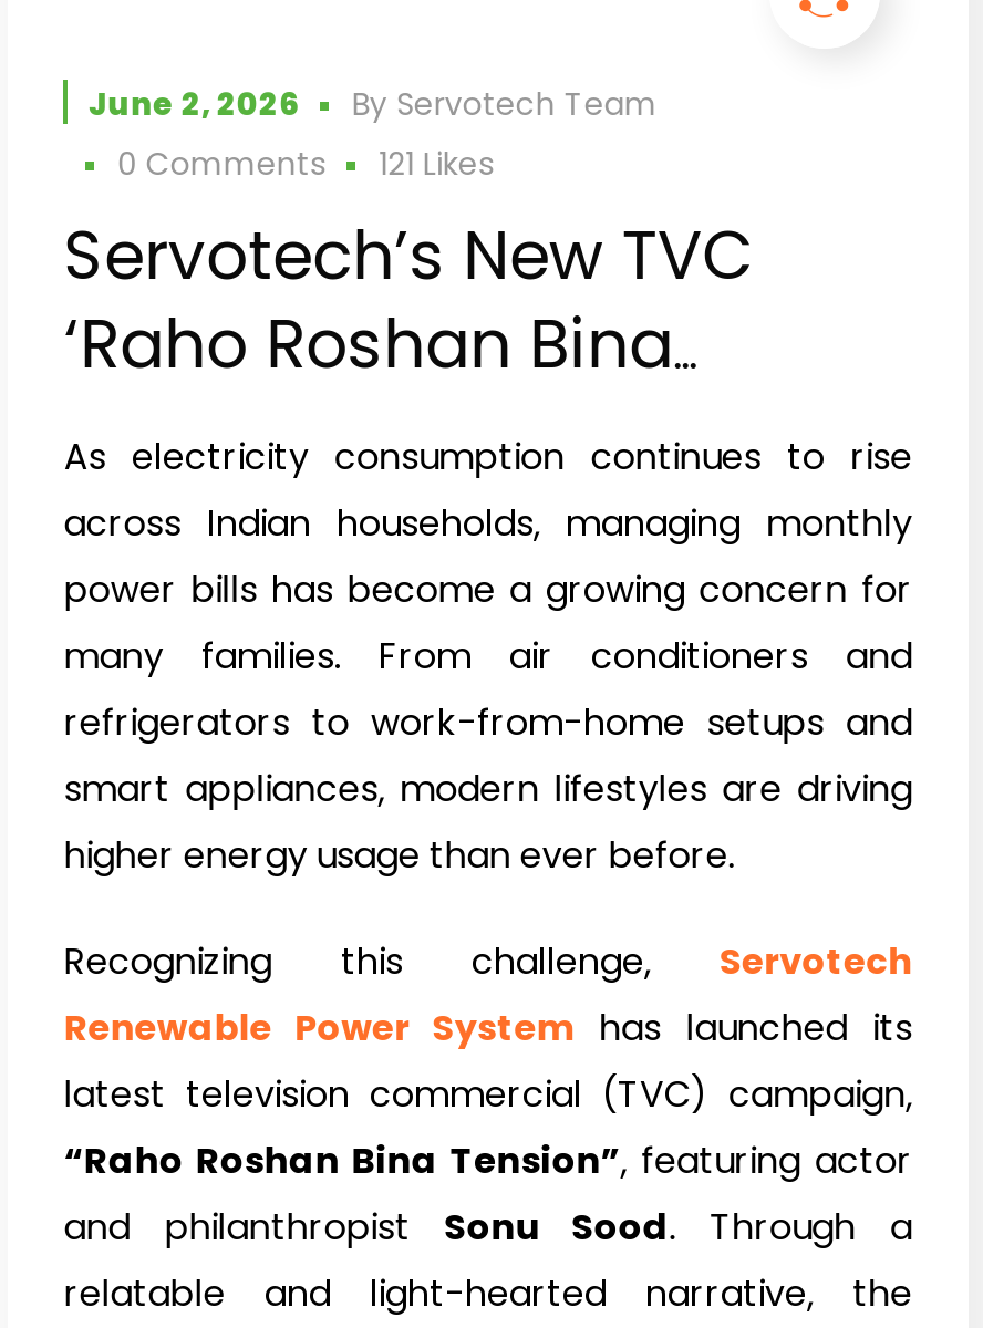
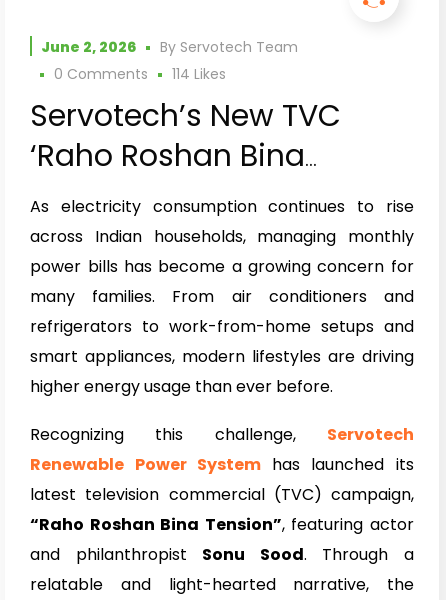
[117,142,493,187] 0 Comments 121 Likes -> [54,64,226,84] 0 Comments 114 Likes

